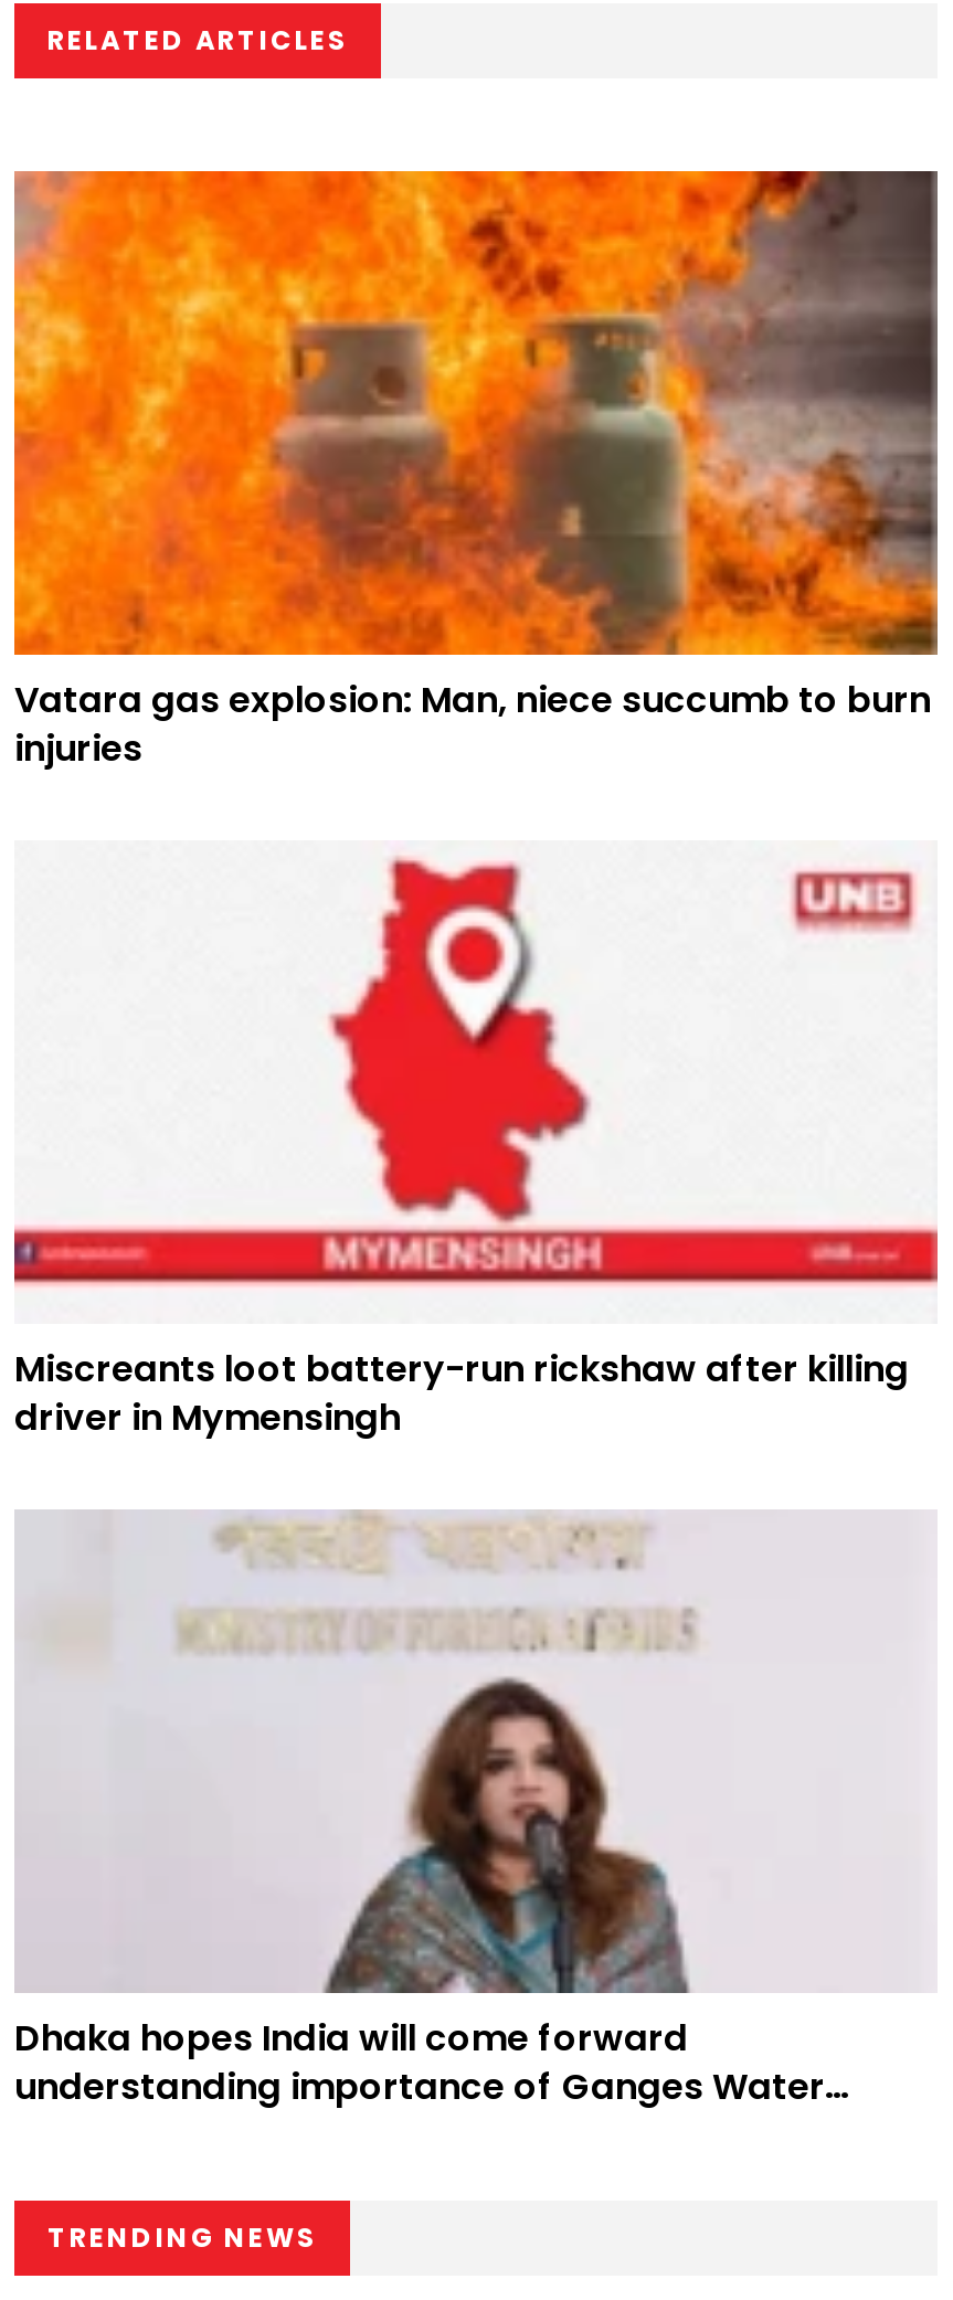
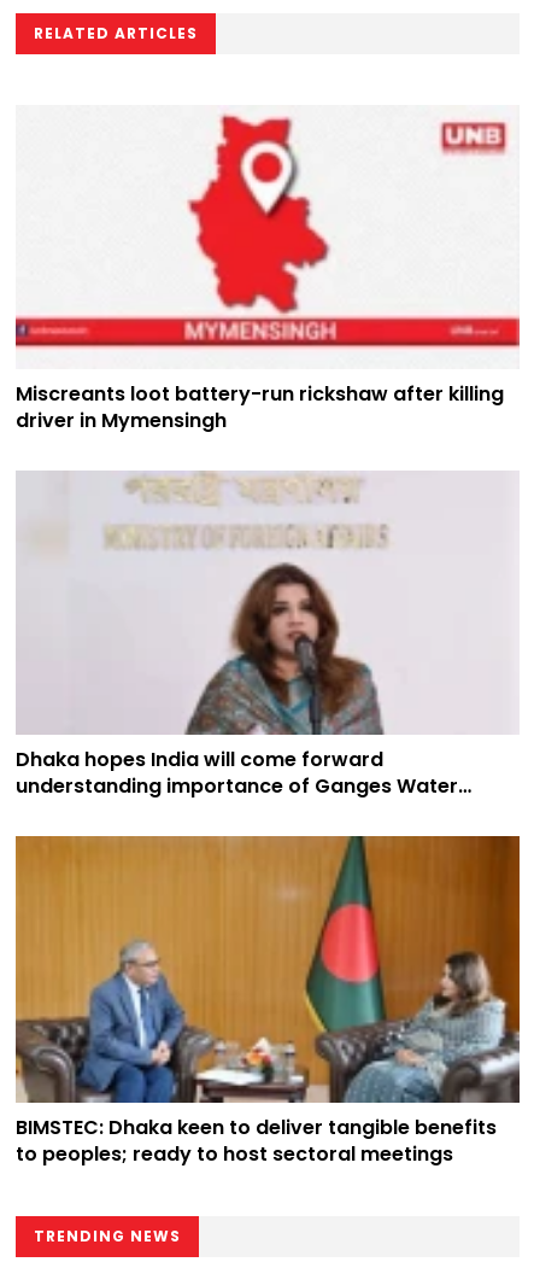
[12,169,940,774] [image] | Vatara gas explosion: Man, niece succumb to burn | injuries -> none
moved [14,840,909,2111] -> [16,105,504,800]: [image] | Miscreants loot battery-run rickshaw after killing | driver in Mymensingh | Dhaka hopes India will come forward | understanding importance of Ganges Water
none -> [14,835,521,1168] [image] | BIMSTEC: Dhaka keen to deliver tangible benefits | to peoples; ready to host sectoral meetings

